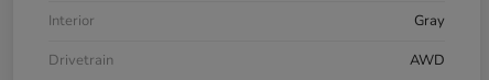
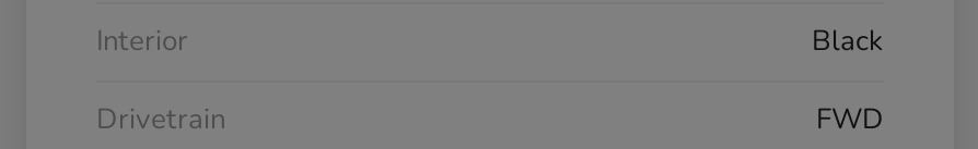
[414,11,445,31] Gray -> [812,22,884,61] Black
[410,51,445,70] AWD -> [816,100,884,140] FWD

